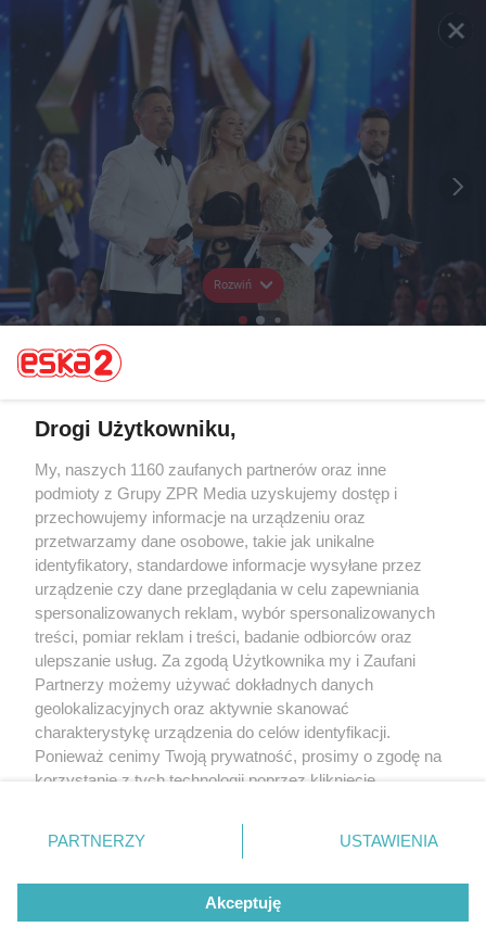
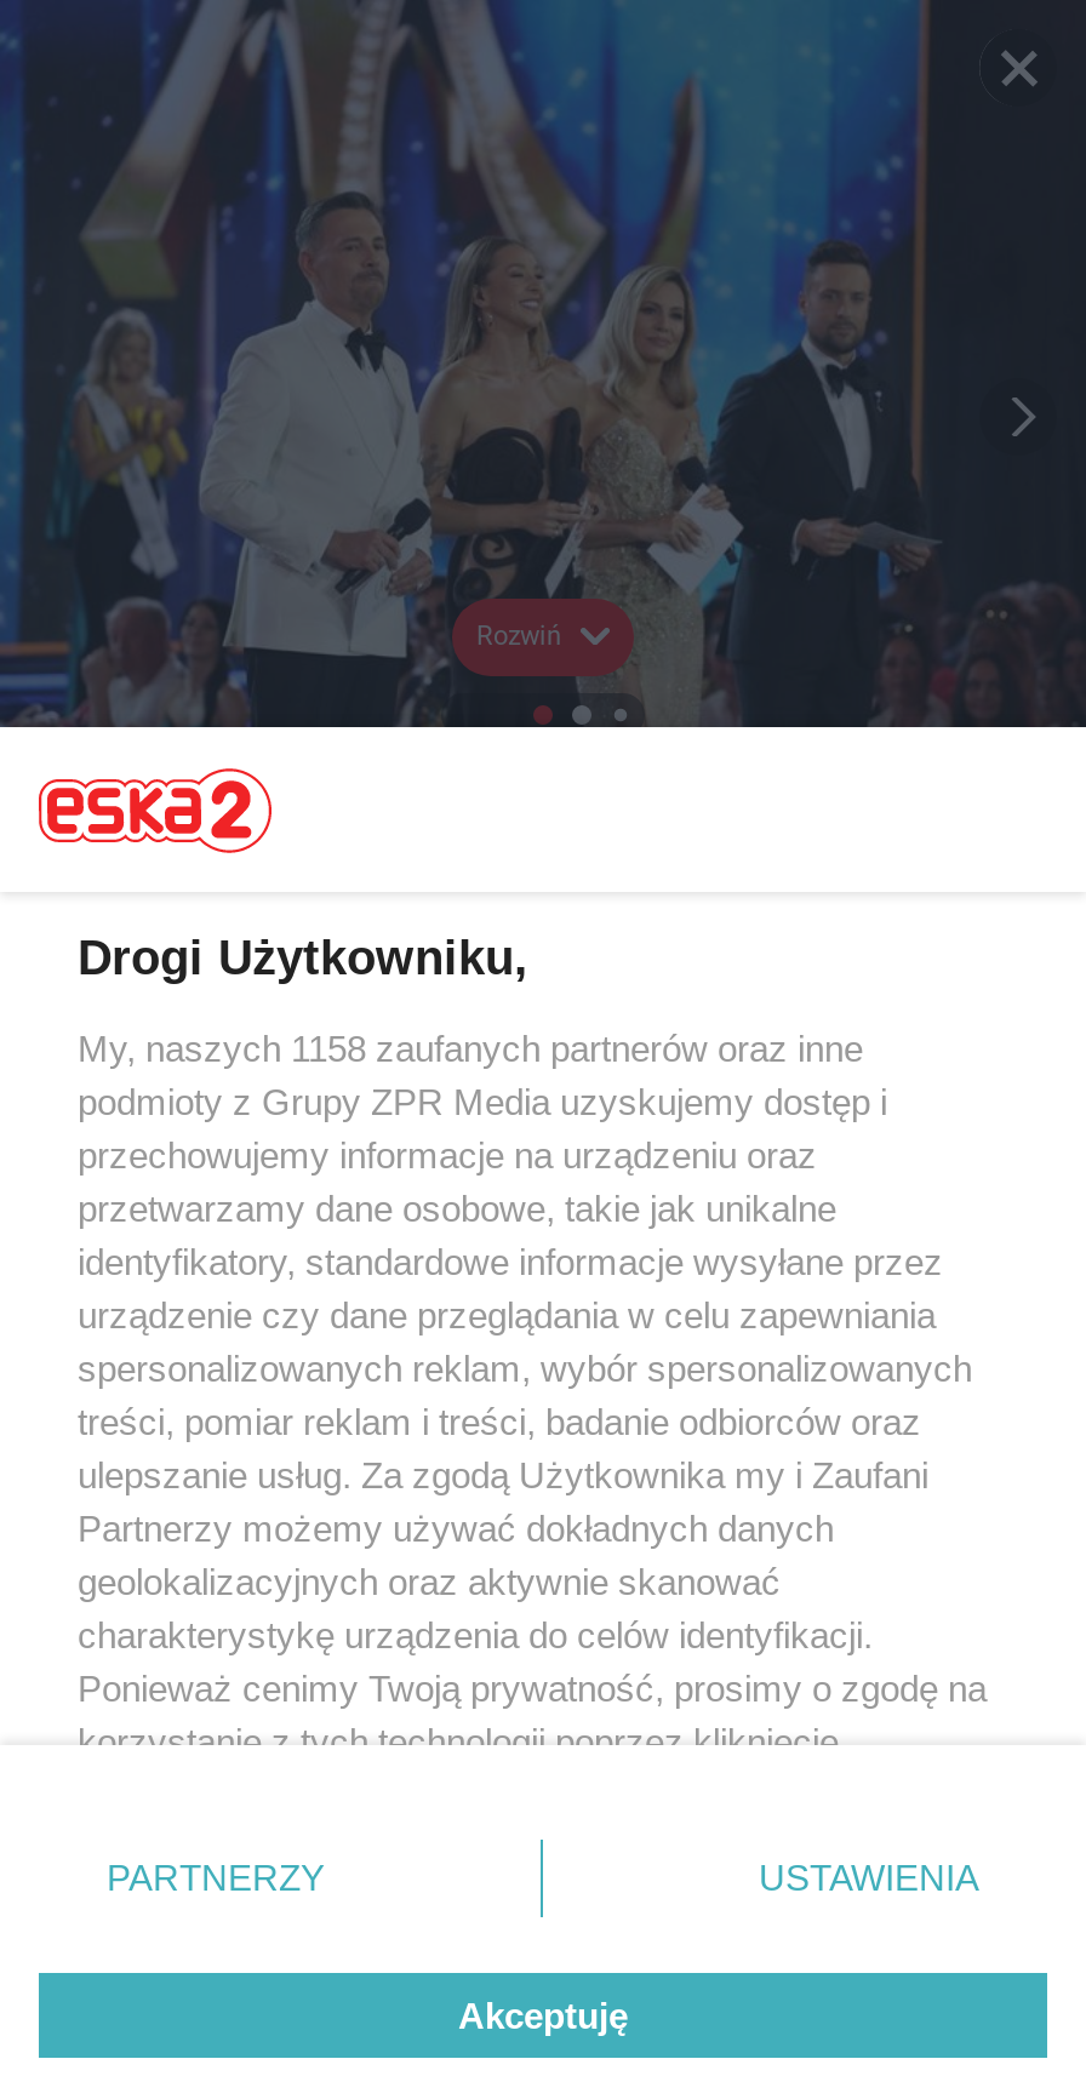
[35,460,386,479] My, naszych 1160 zaufanych partnerów oraz inne -> [78,1028,863,1069] My, naszych 1158 zaufanych partnerów oraz inne

